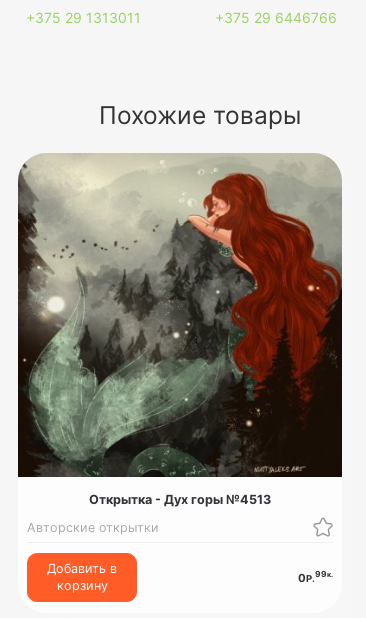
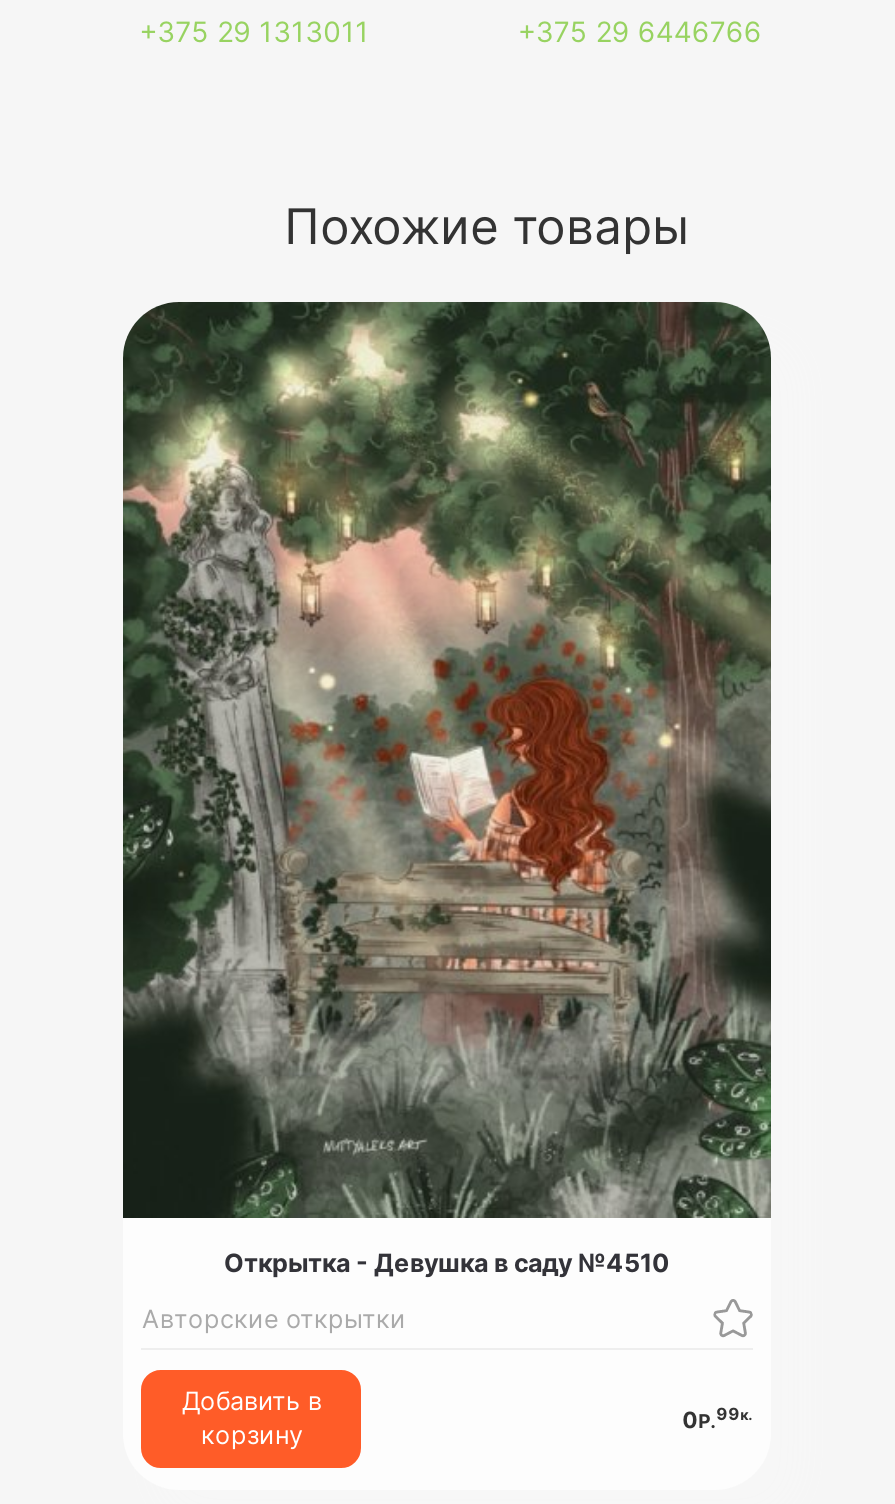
[18,153,342,507] [image] | Открытка - Дух горы №4513 -> [121,300,773,1279] [image] | Открытка - Девушка в саду №4510

